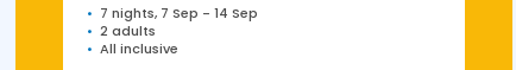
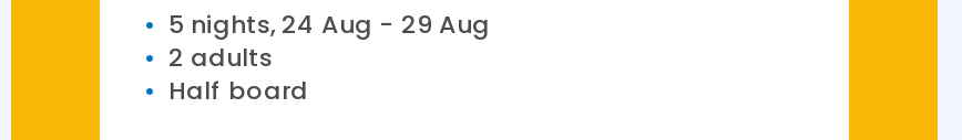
[100,4,258,23] 7 nights, 7 Sep - 14 Sep -> [168,7,490,42] 5 nights, 24 Aug - 29 Aug
[100,39,178,58] All inclusive -> [168,73,308,108] Half board

